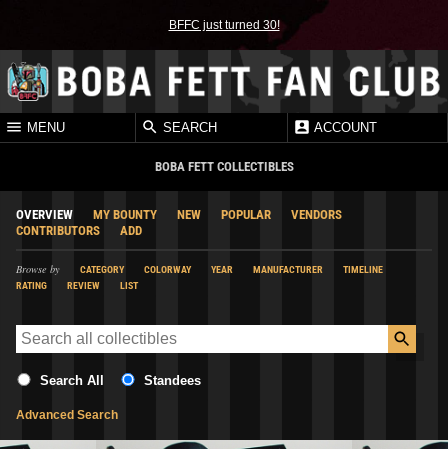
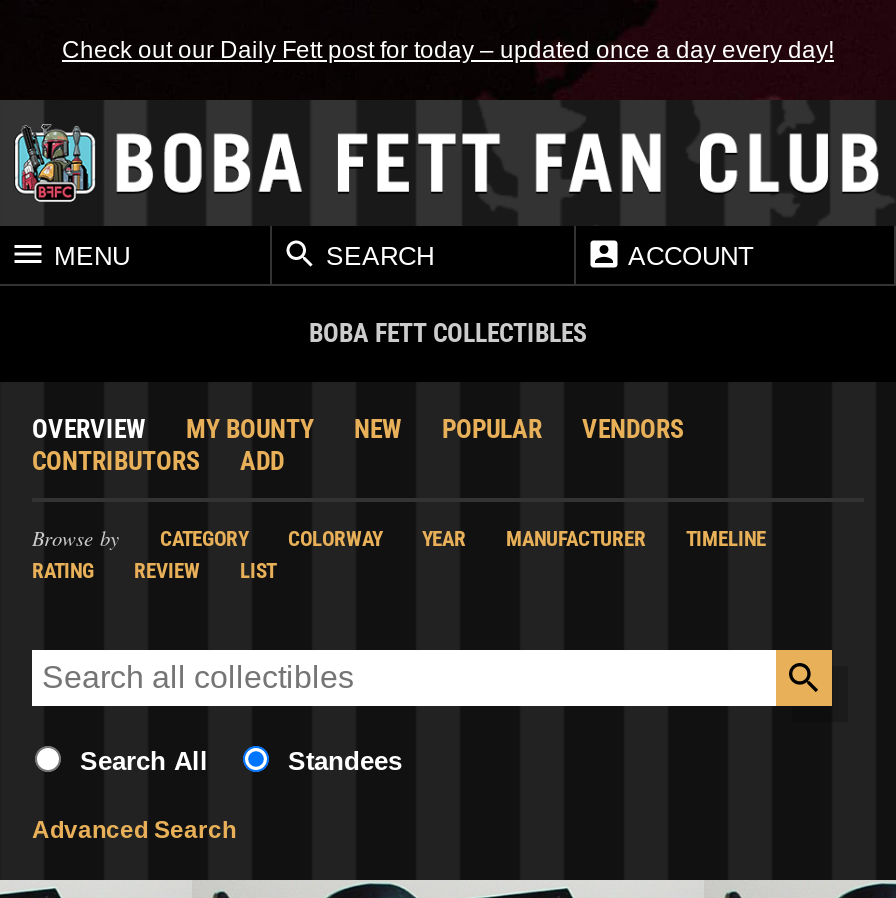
[168,18,279,32] BFFC just turned 30! -> [62,36,834,64] Check out our Daily Fett post for today – updated once a day every day!

